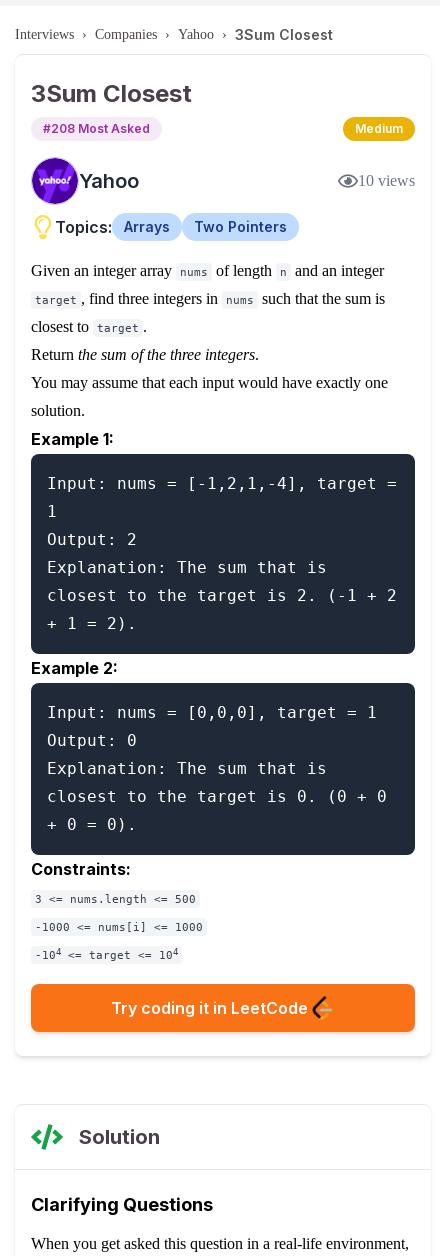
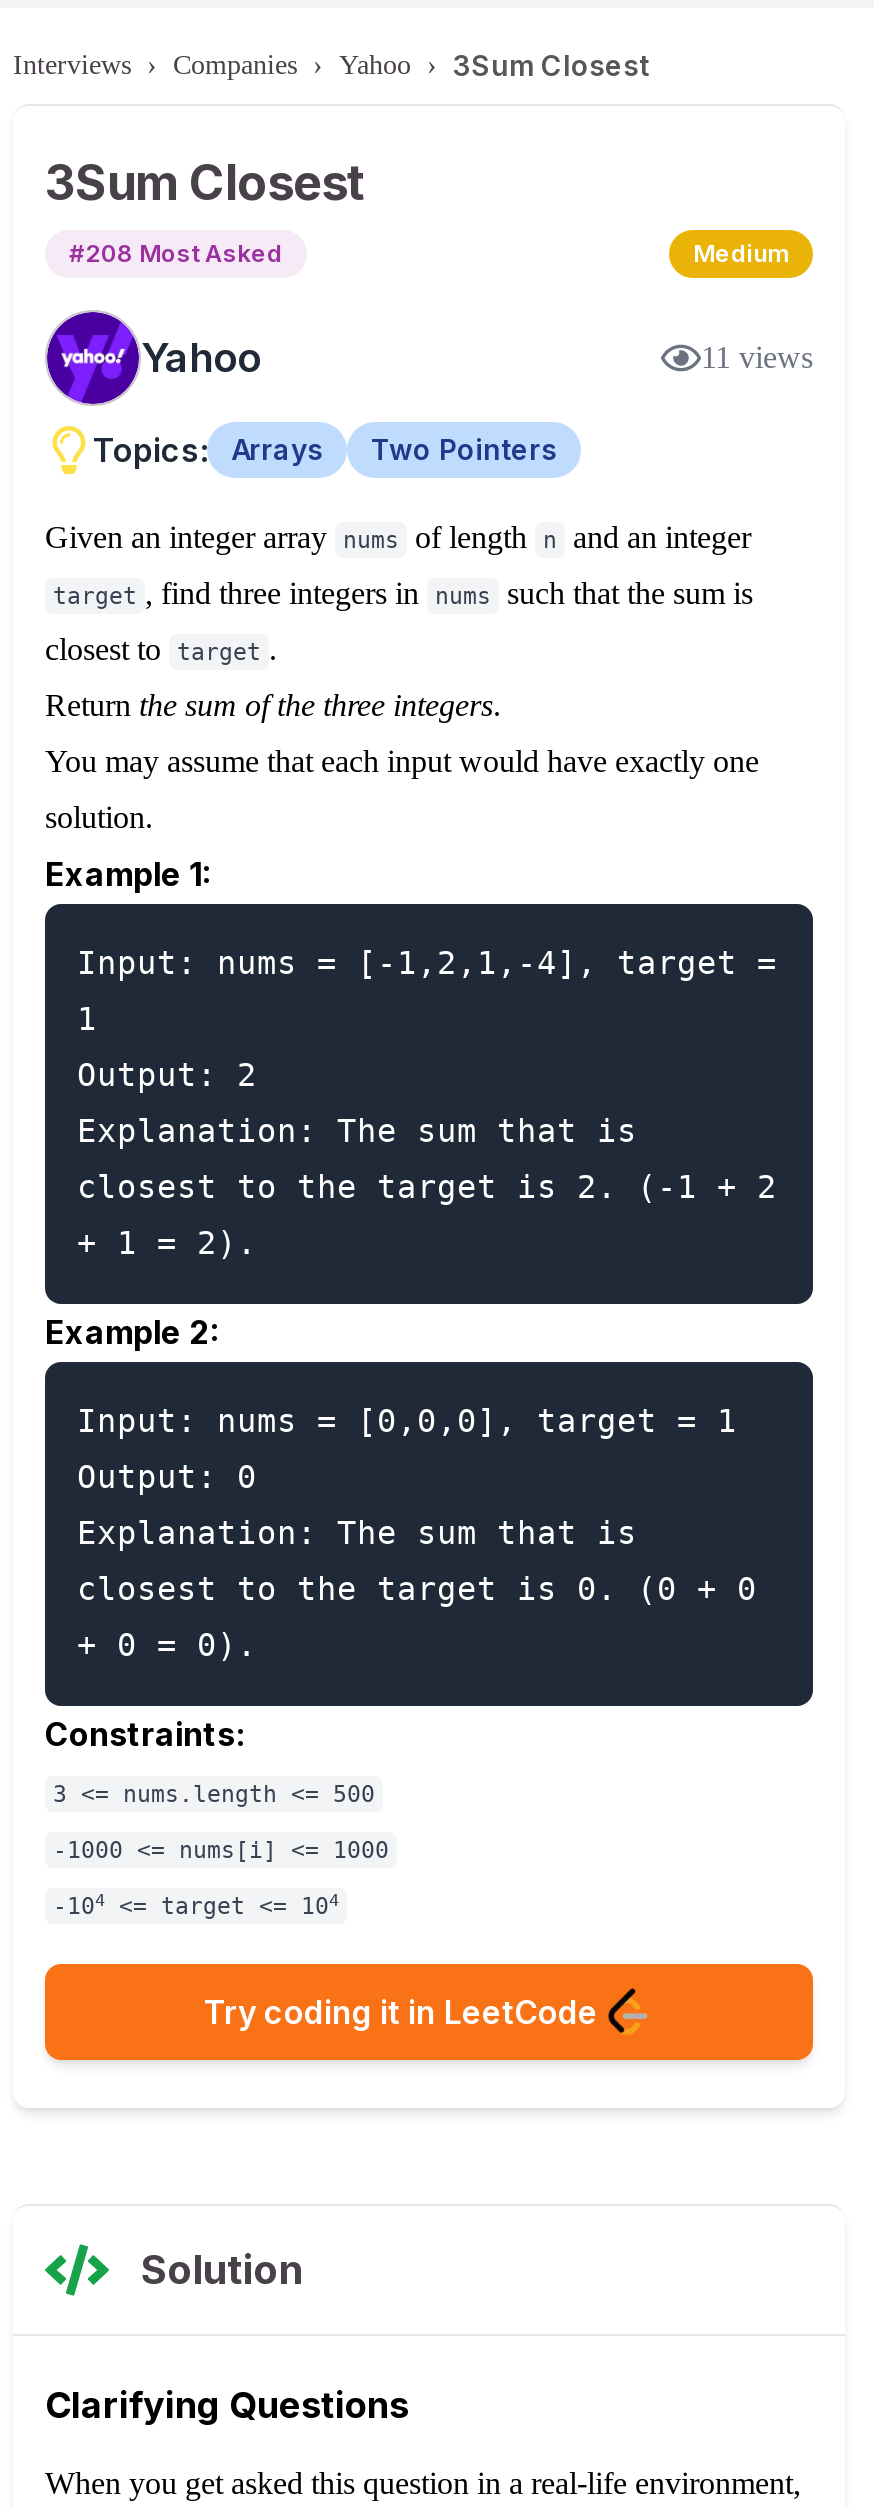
[358,172,415,189] 10 views -> [701,340,813,374] 11 views

